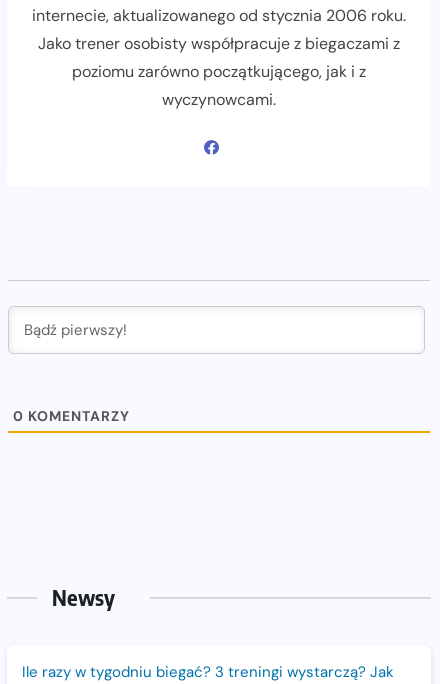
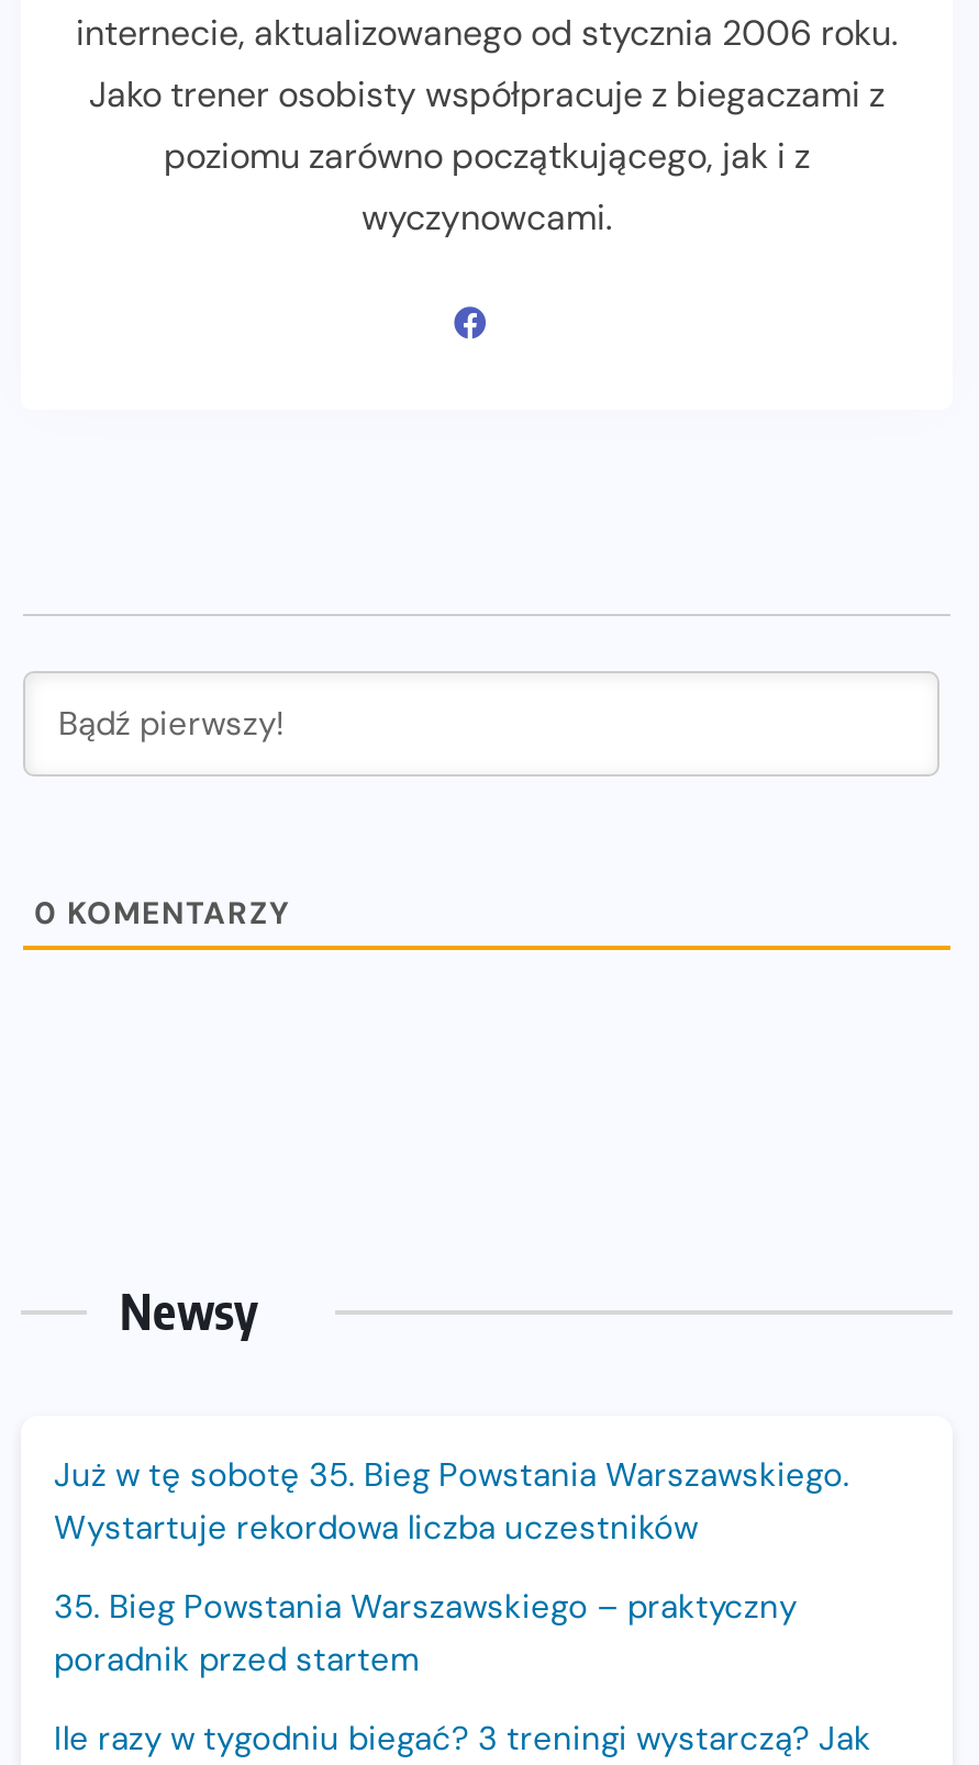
none -> [54,1453,849,1682] Już w tę sobotę 35. Bieg Powstania Warszawskiego. | Wystartuje rekordowa liczba uczestników | 35. Bieg Powstania Warszawskiego – praktyczny | poradnik przed startem

